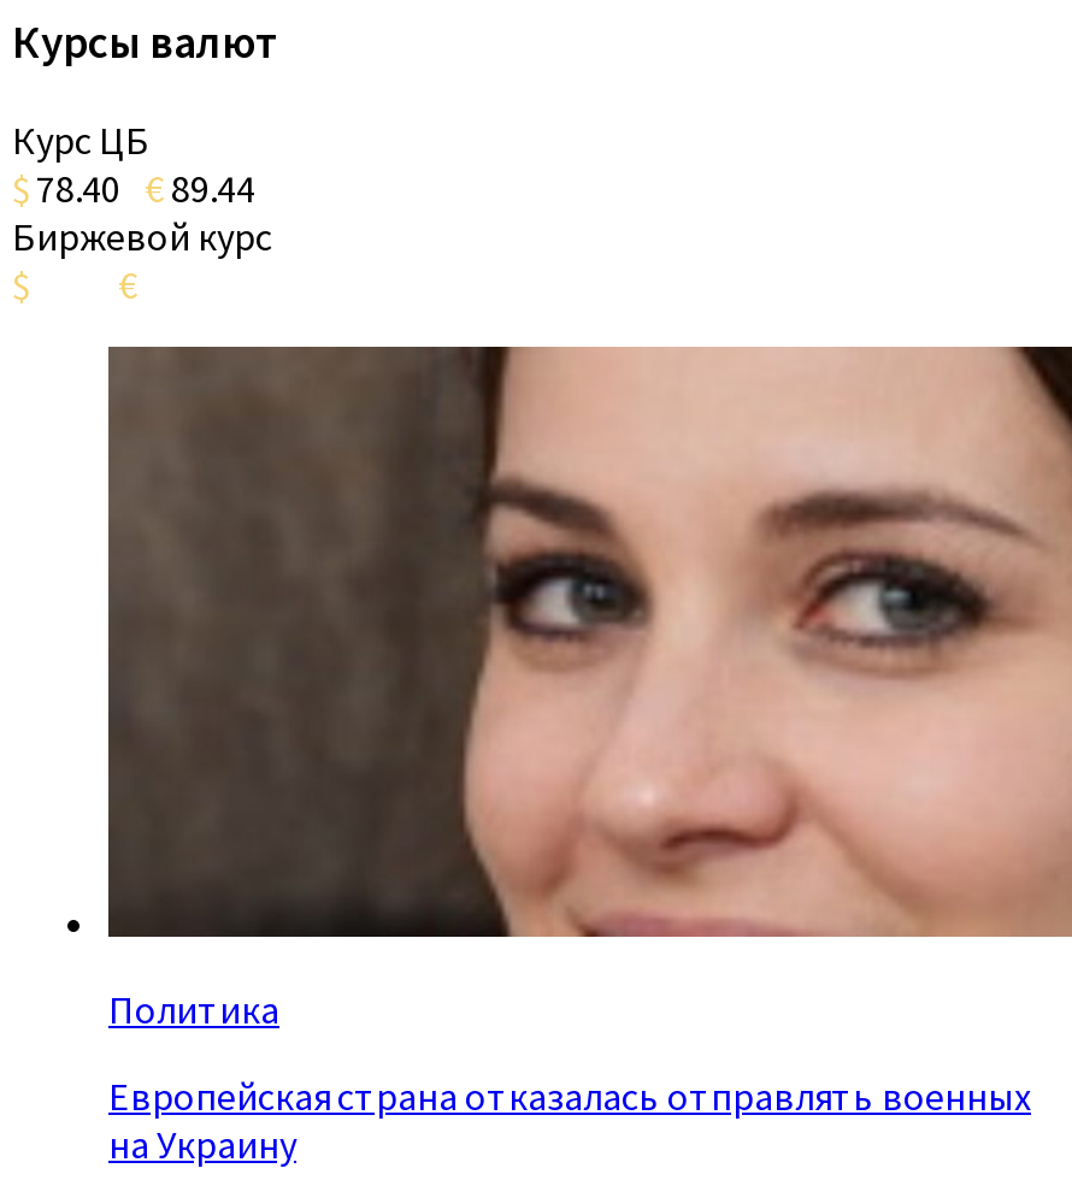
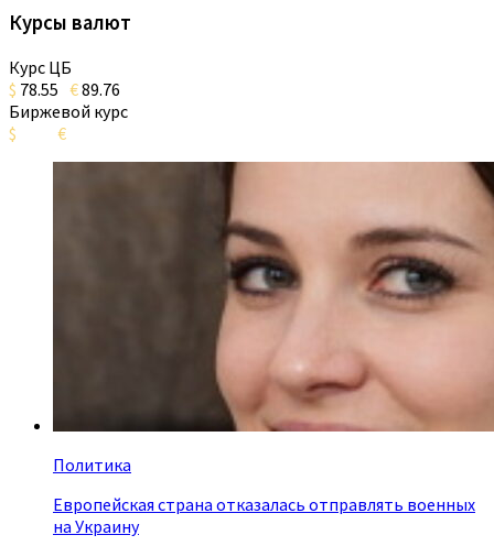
[12,163,255,211] $ 78.40 € 89.44 -> [9,78,120,100] $ 78.55 € 89.76

